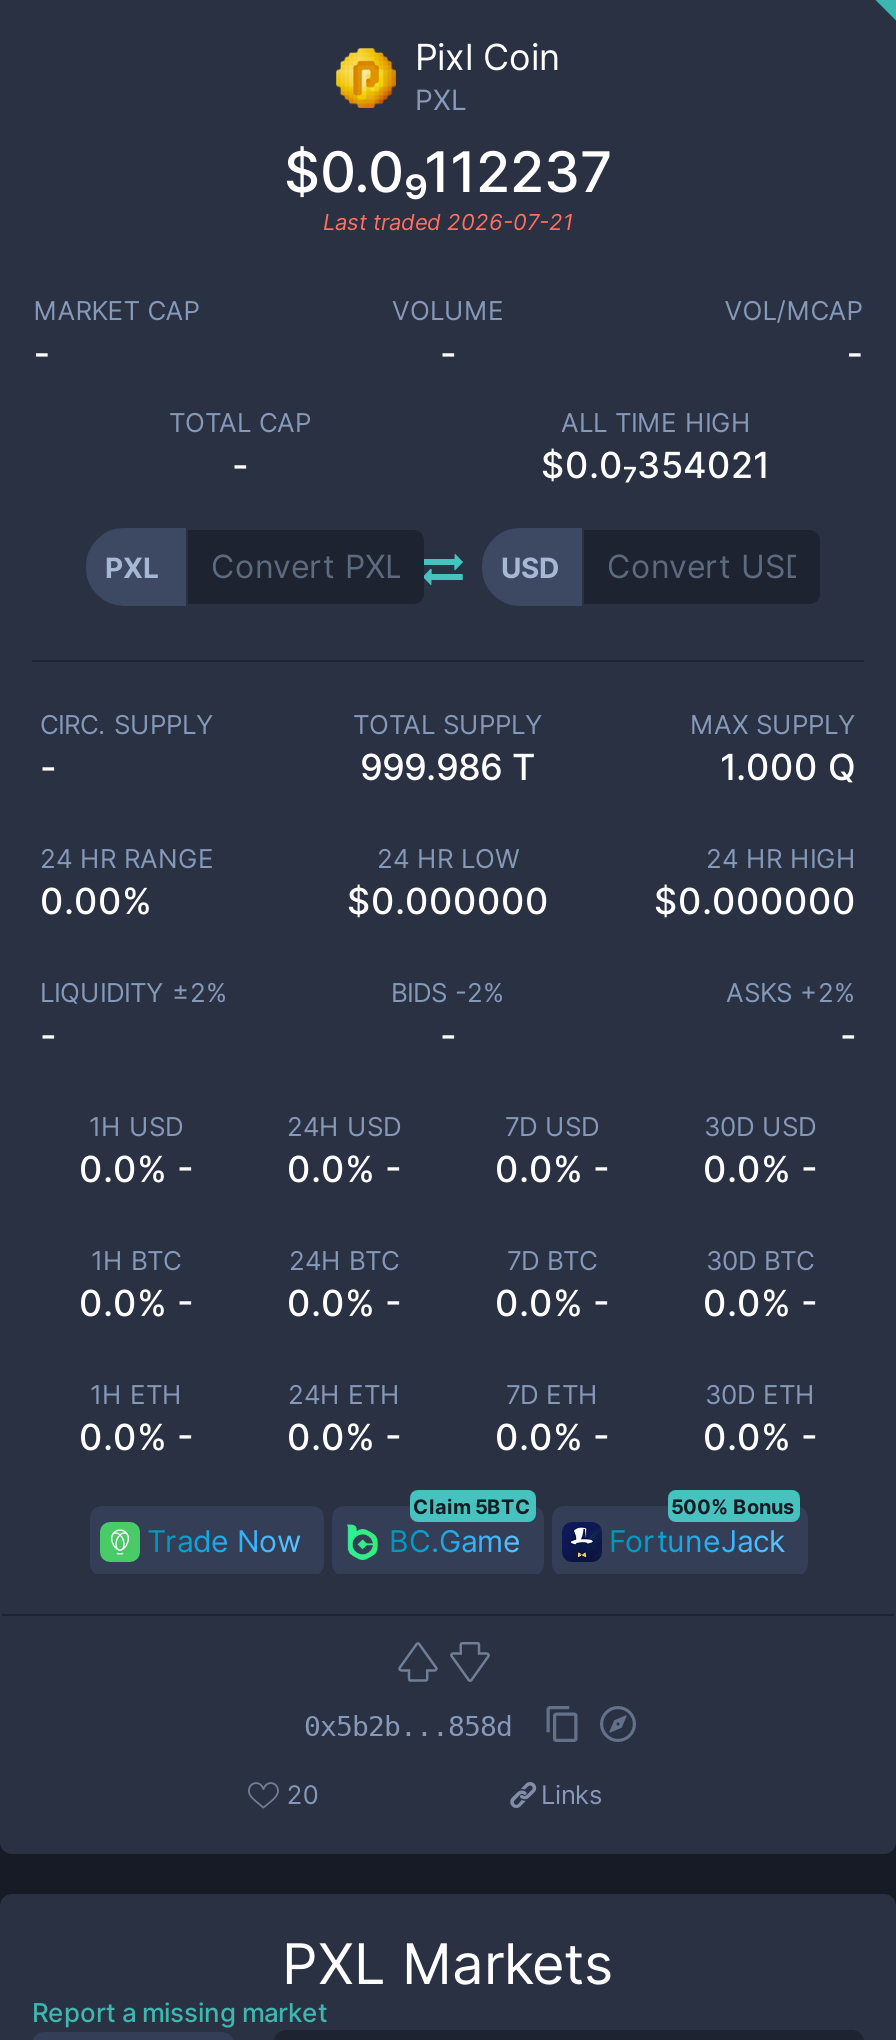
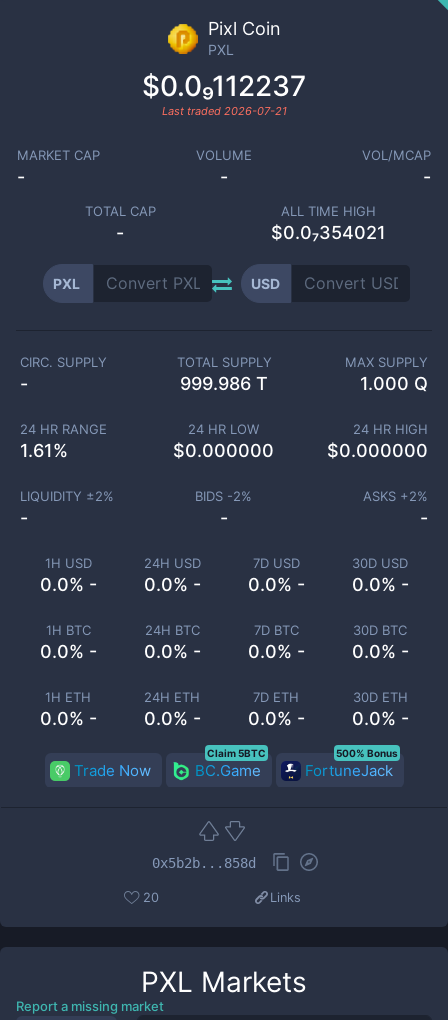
[40,880,152,922] 0.00% -> [20,440,68,461] 1.61%

